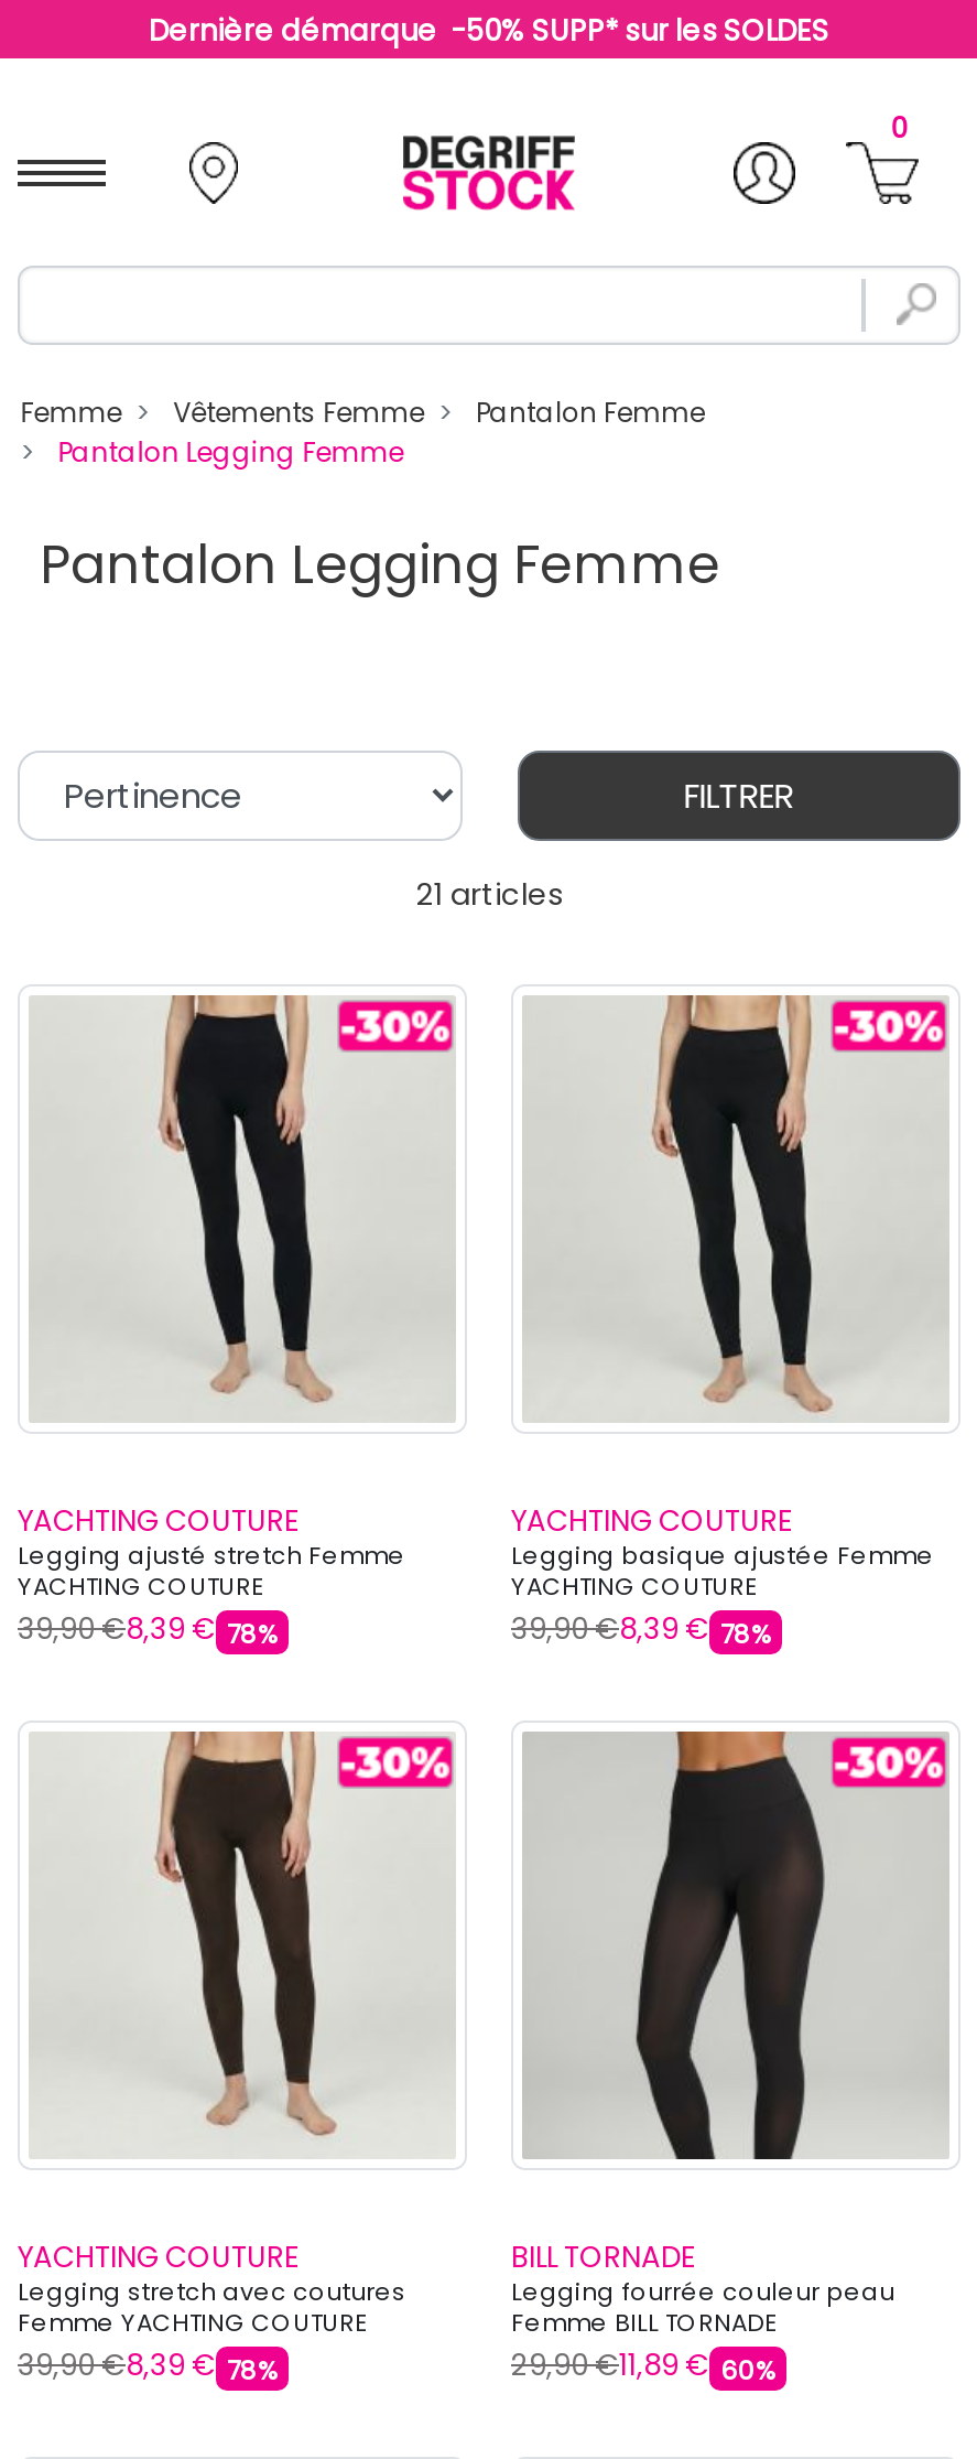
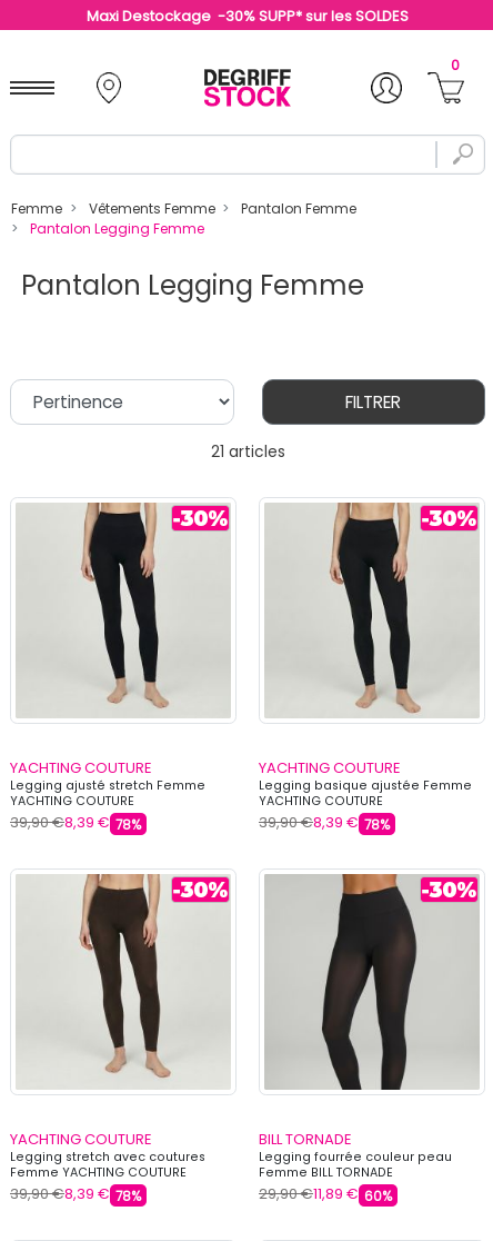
[149,10,829,52] Dernière démarque -50% SUPP* sur les SOLDES -> [87,6,409,27] Maxi Destockage -30% SUPP* sur les SOLDES

